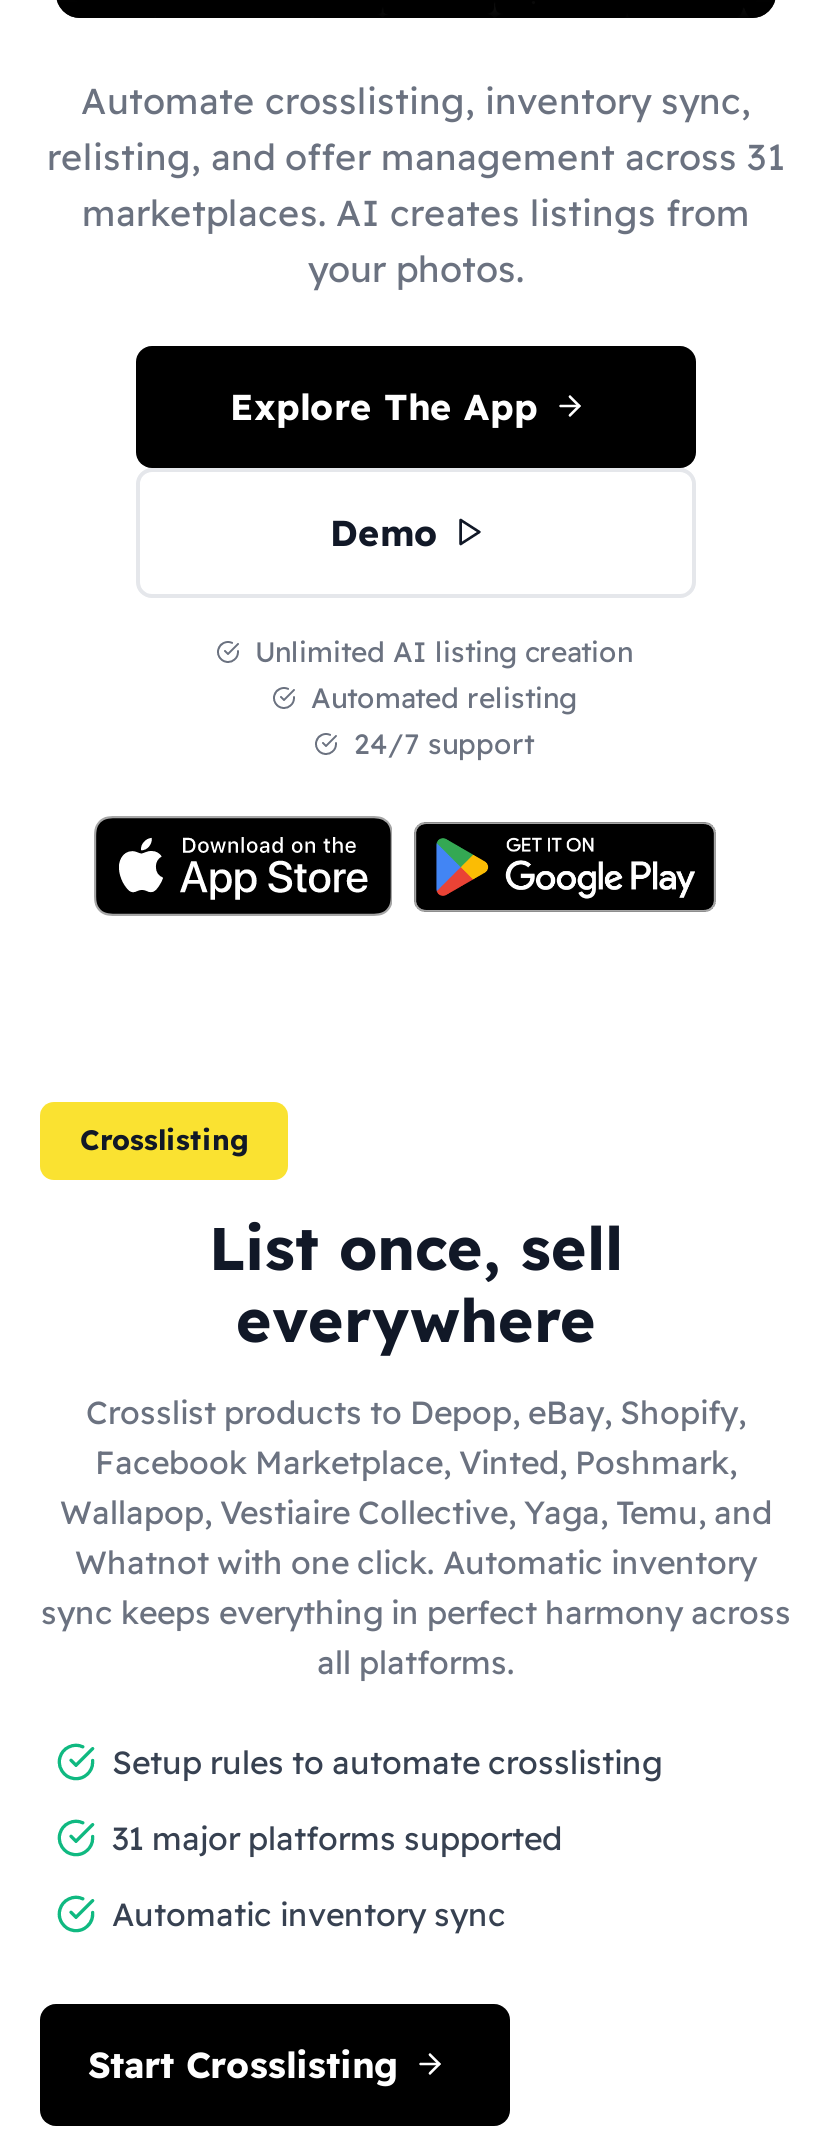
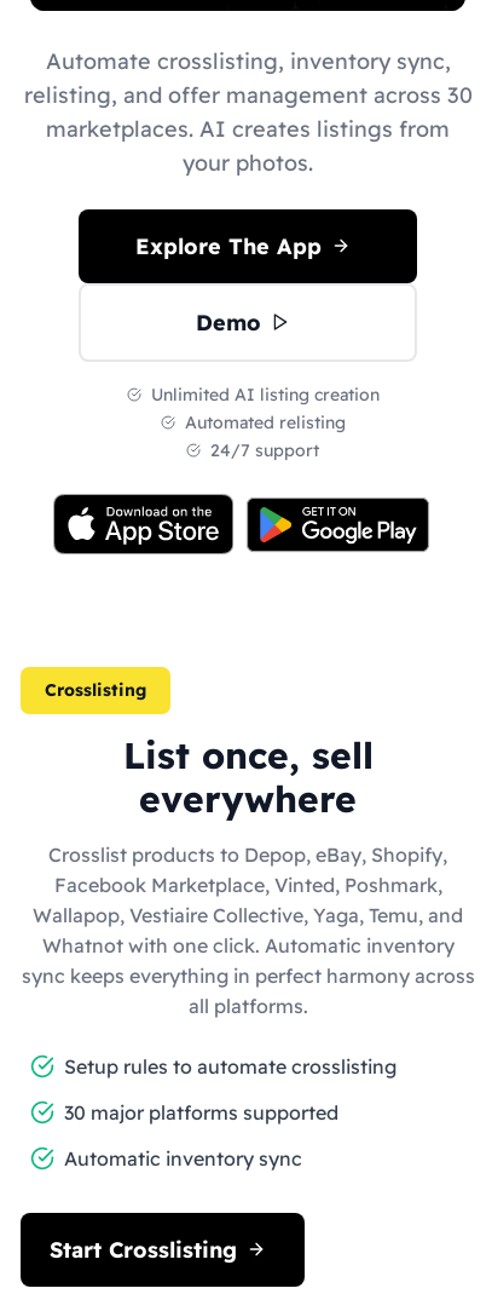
[47,133,785,179] relisting, and offer management across 31 -> [24,80,472,108] relisting, and offer management across 30
[112,1817,562,1857] 31 major platforms supported -> [64,1100,338,1124] 30 major platforms supported

